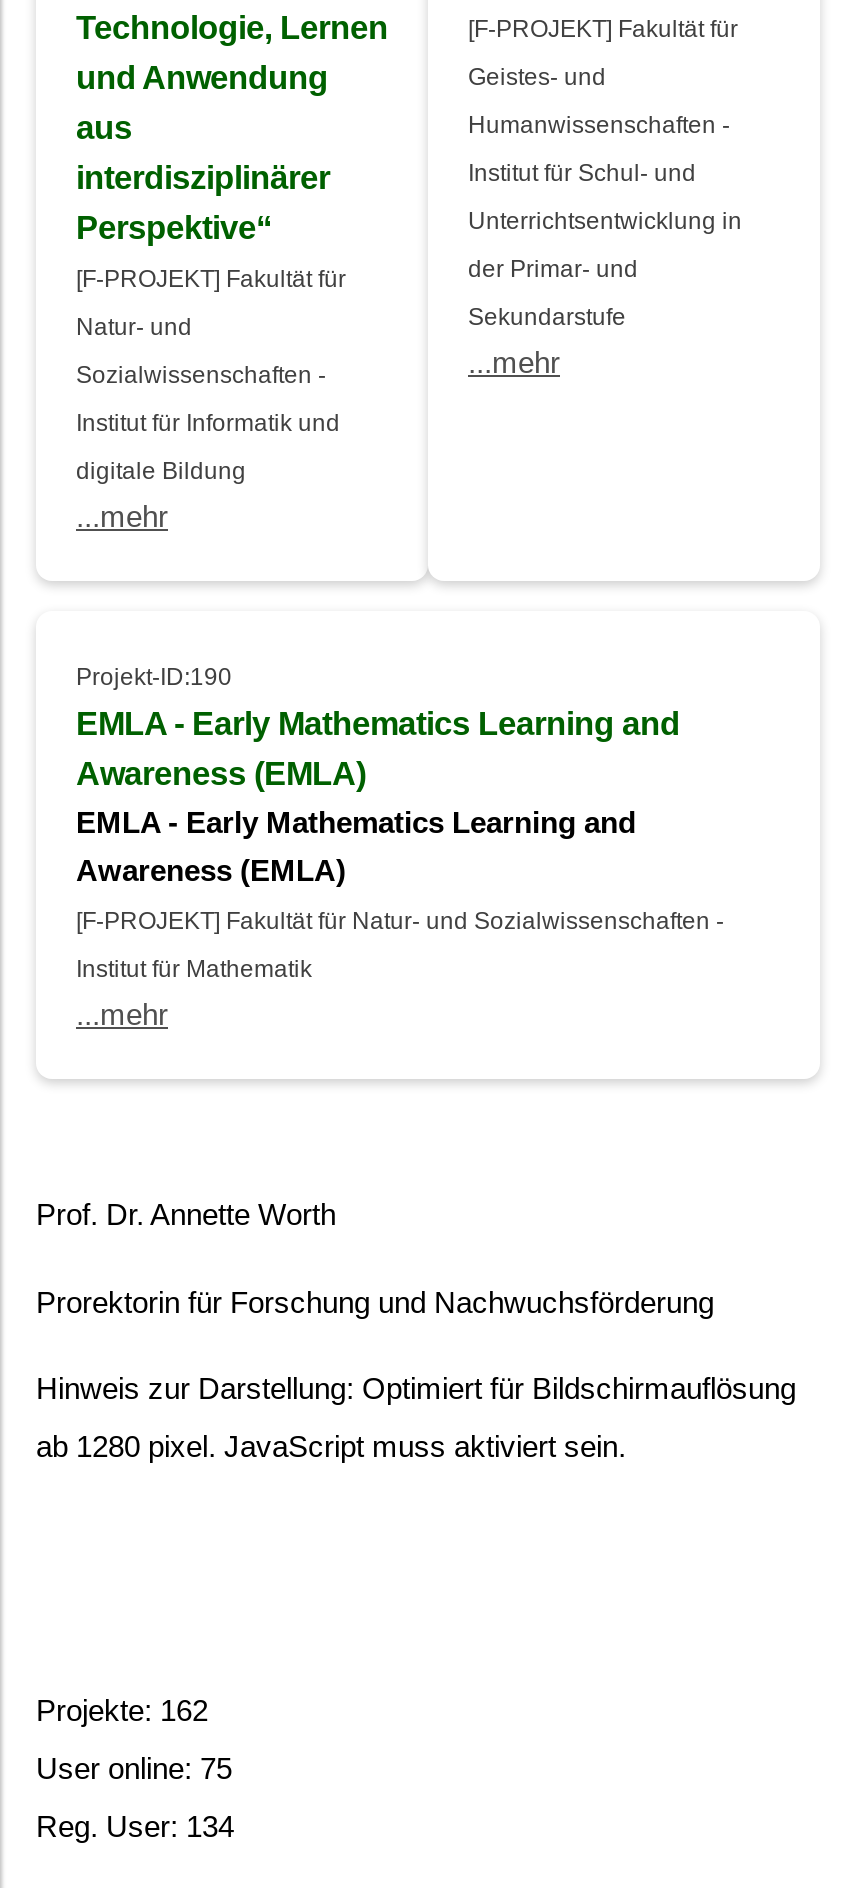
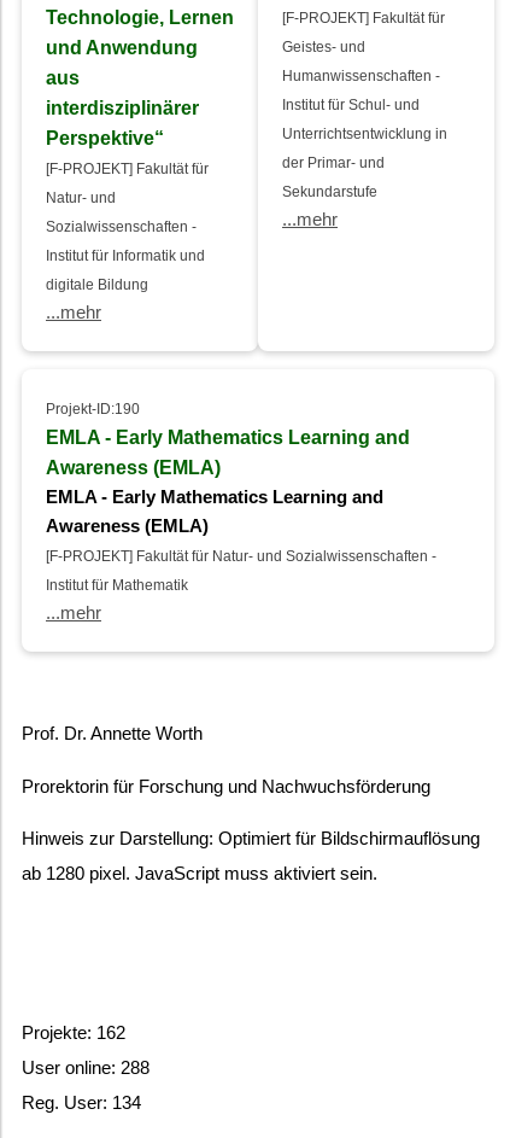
[36,1753,232,1785] User online: 75 -> [22,1058,150,1078] User online: 288

